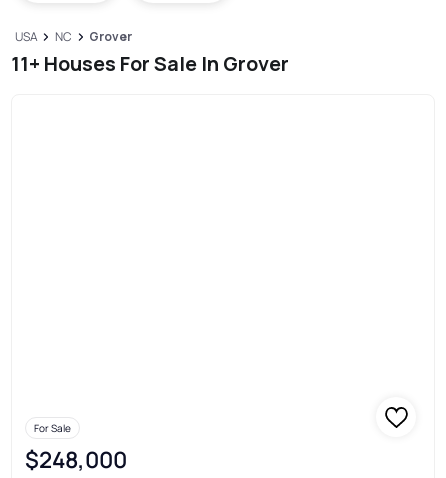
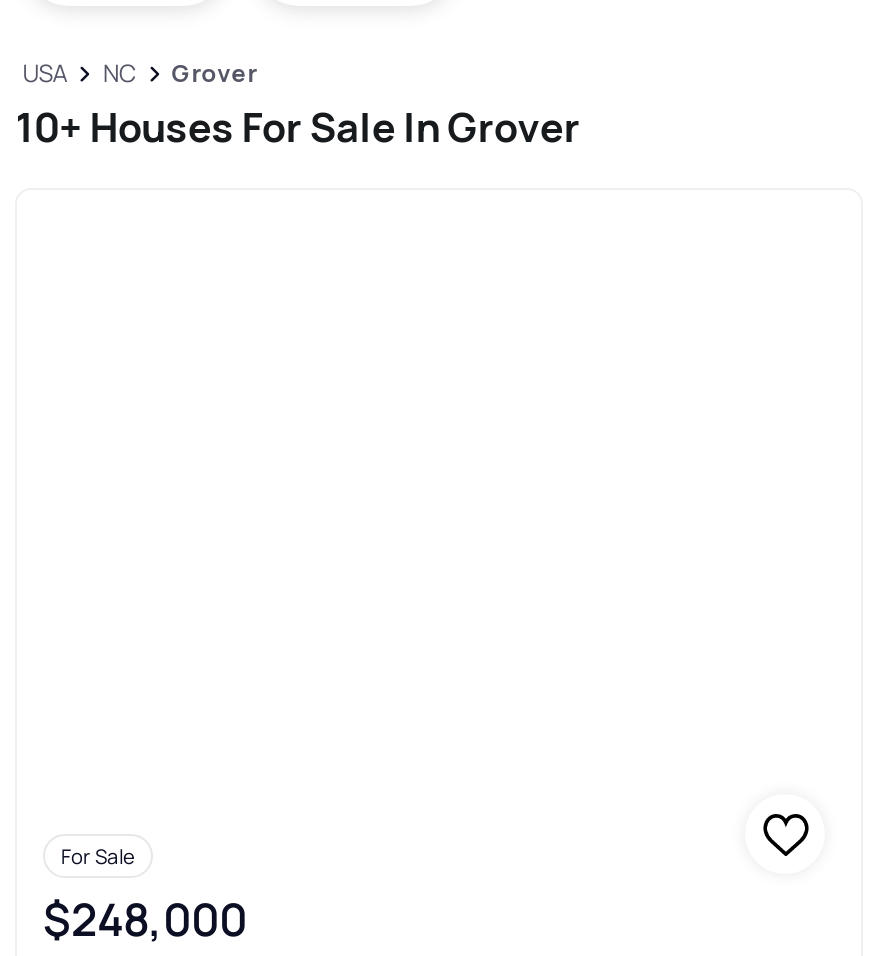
[11,50,289,77] 11+ Houses For Sale In Grover -> [15,100,579,154] 10+ Houses For Sale In Grover

